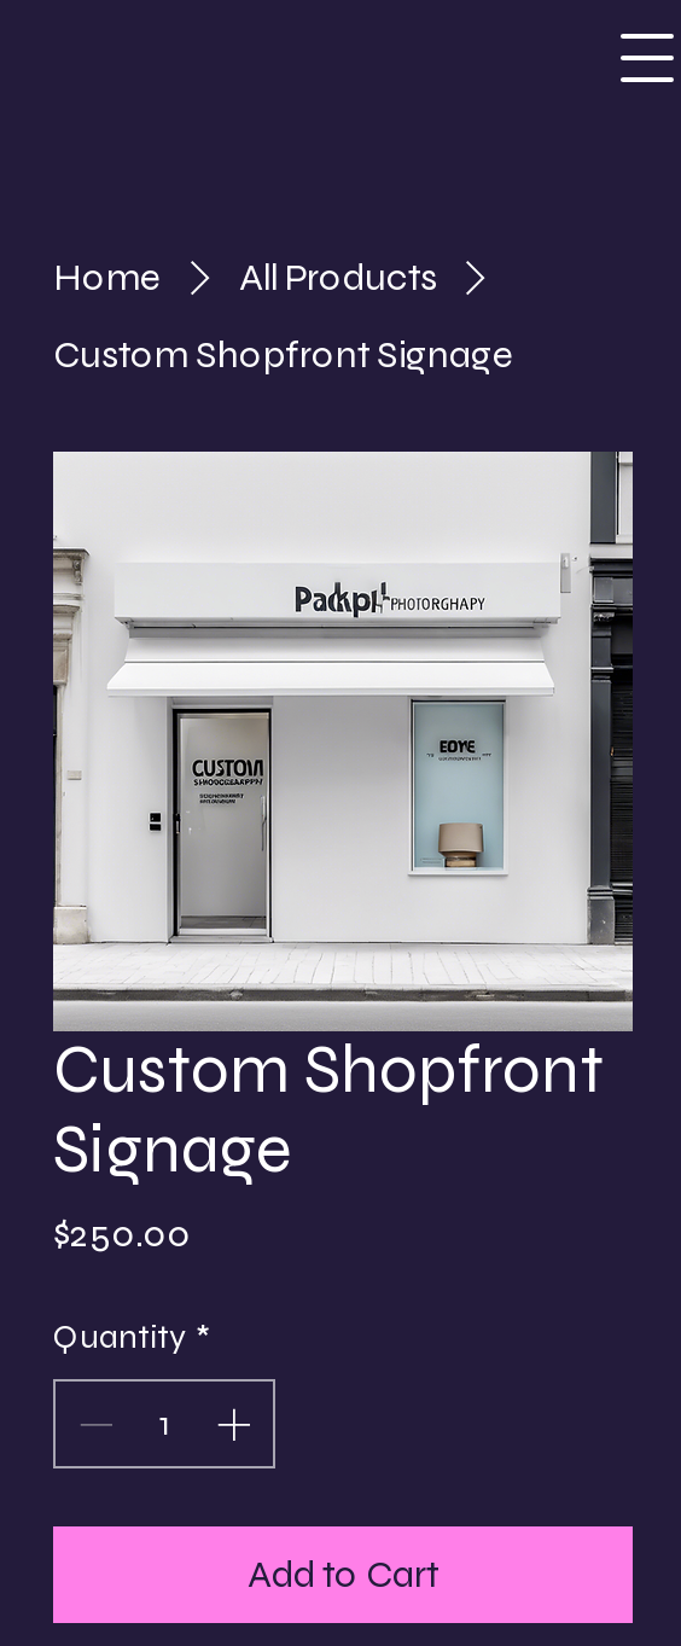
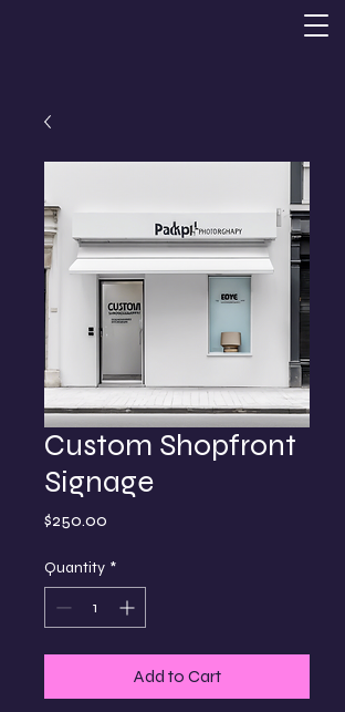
[53,254,514,377] Home | All Products | Custom Shopfront Signage -> none

